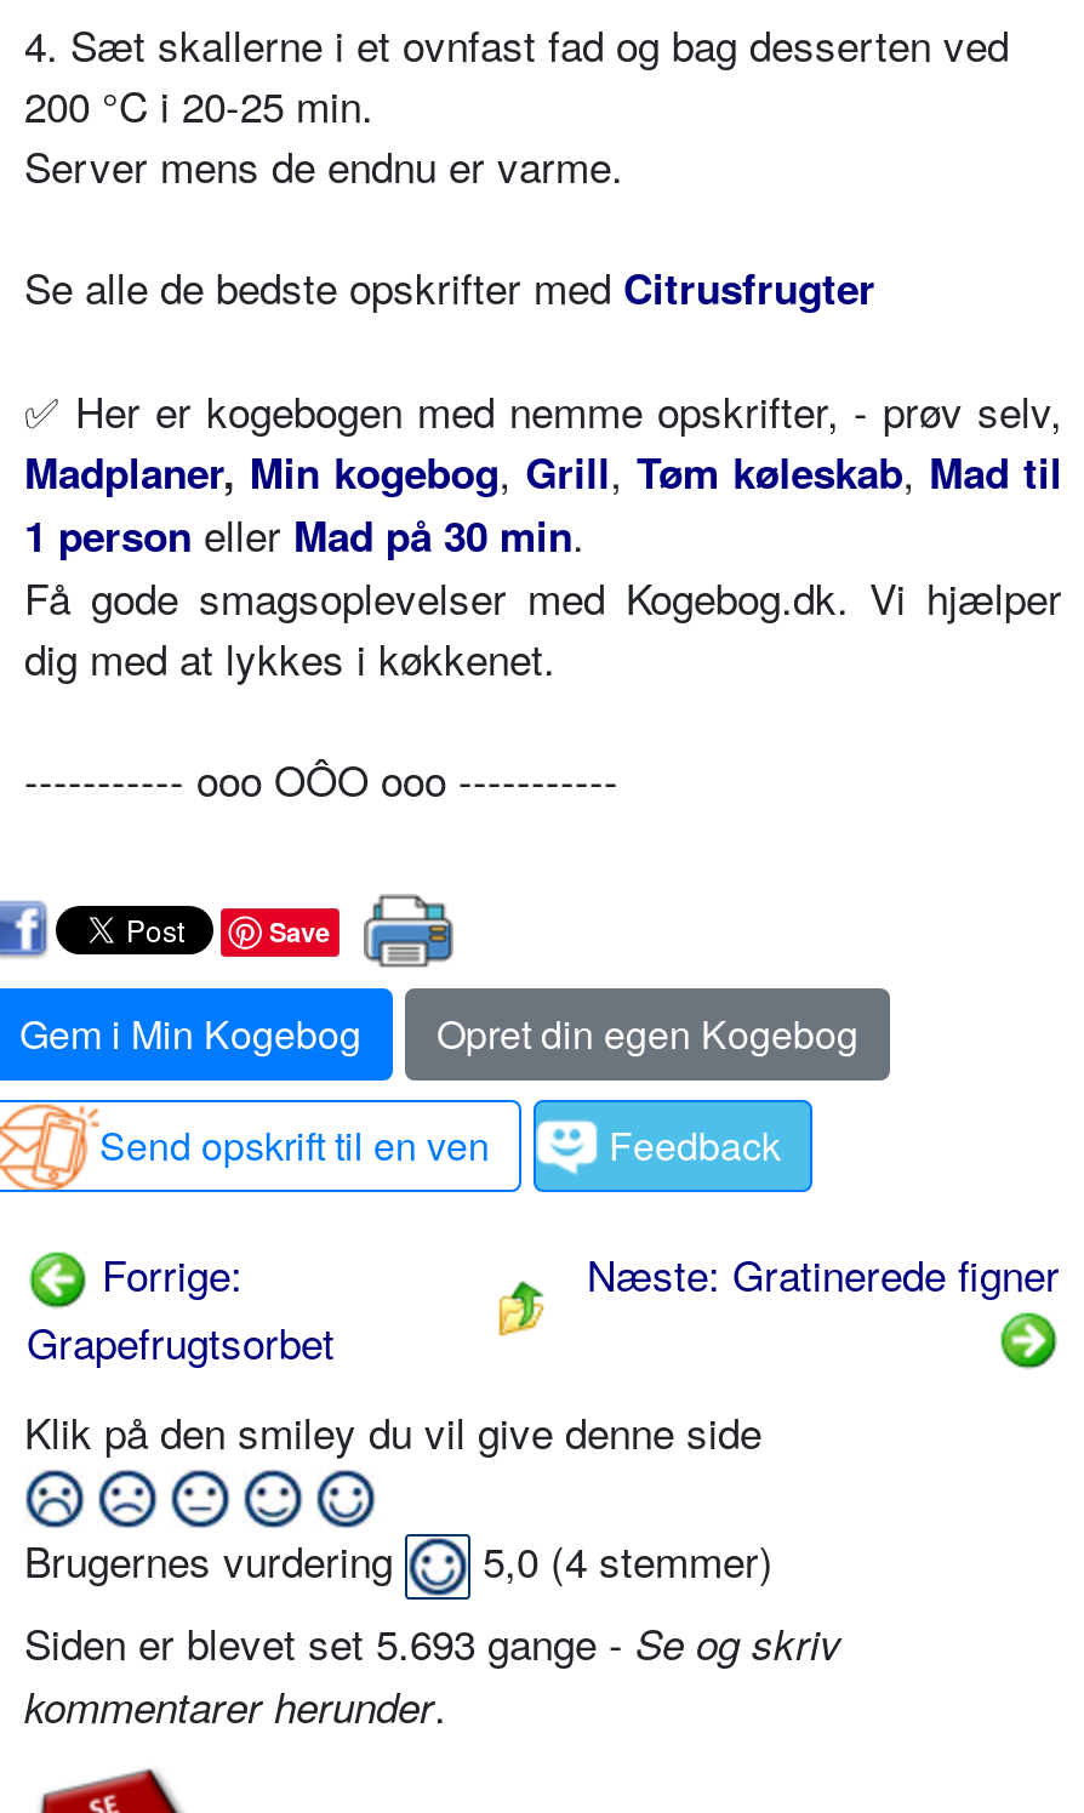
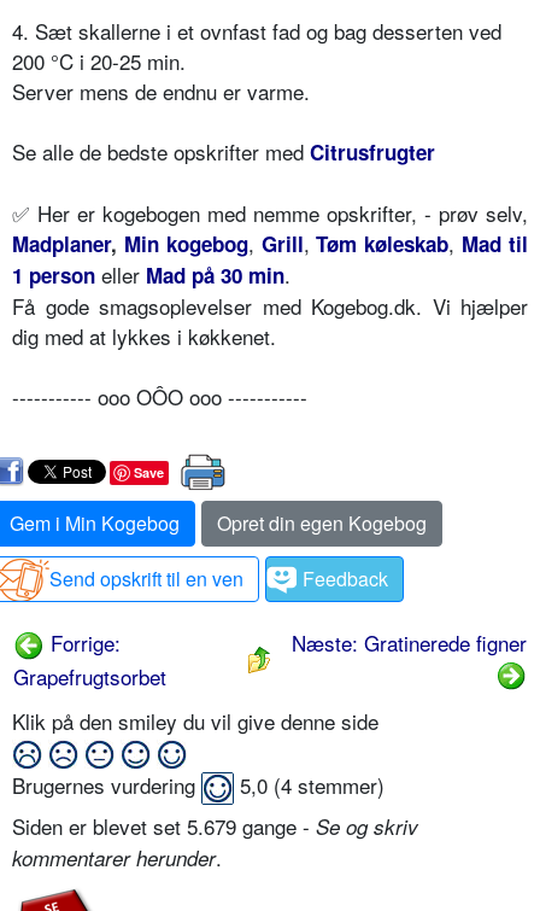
[24,1612,841,1672] Siden er blevet set 5.693 gange - Se og skriv -> [12,811,418,841] Siden er blevet set 5.679 gange - Se og skriv

